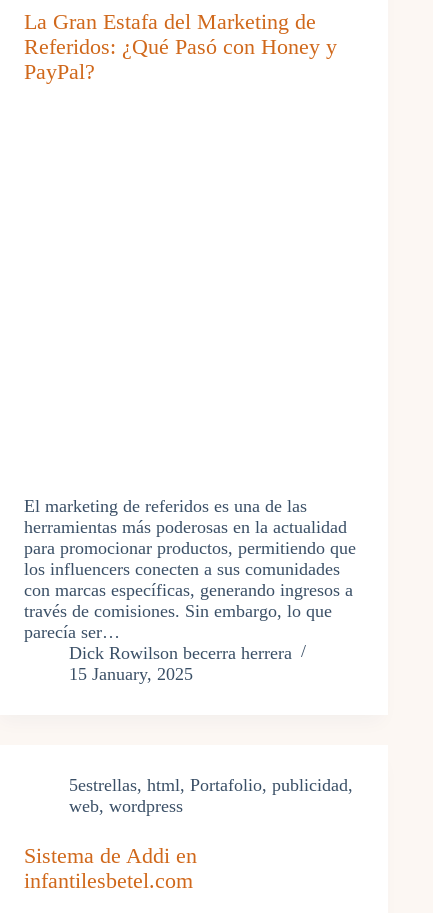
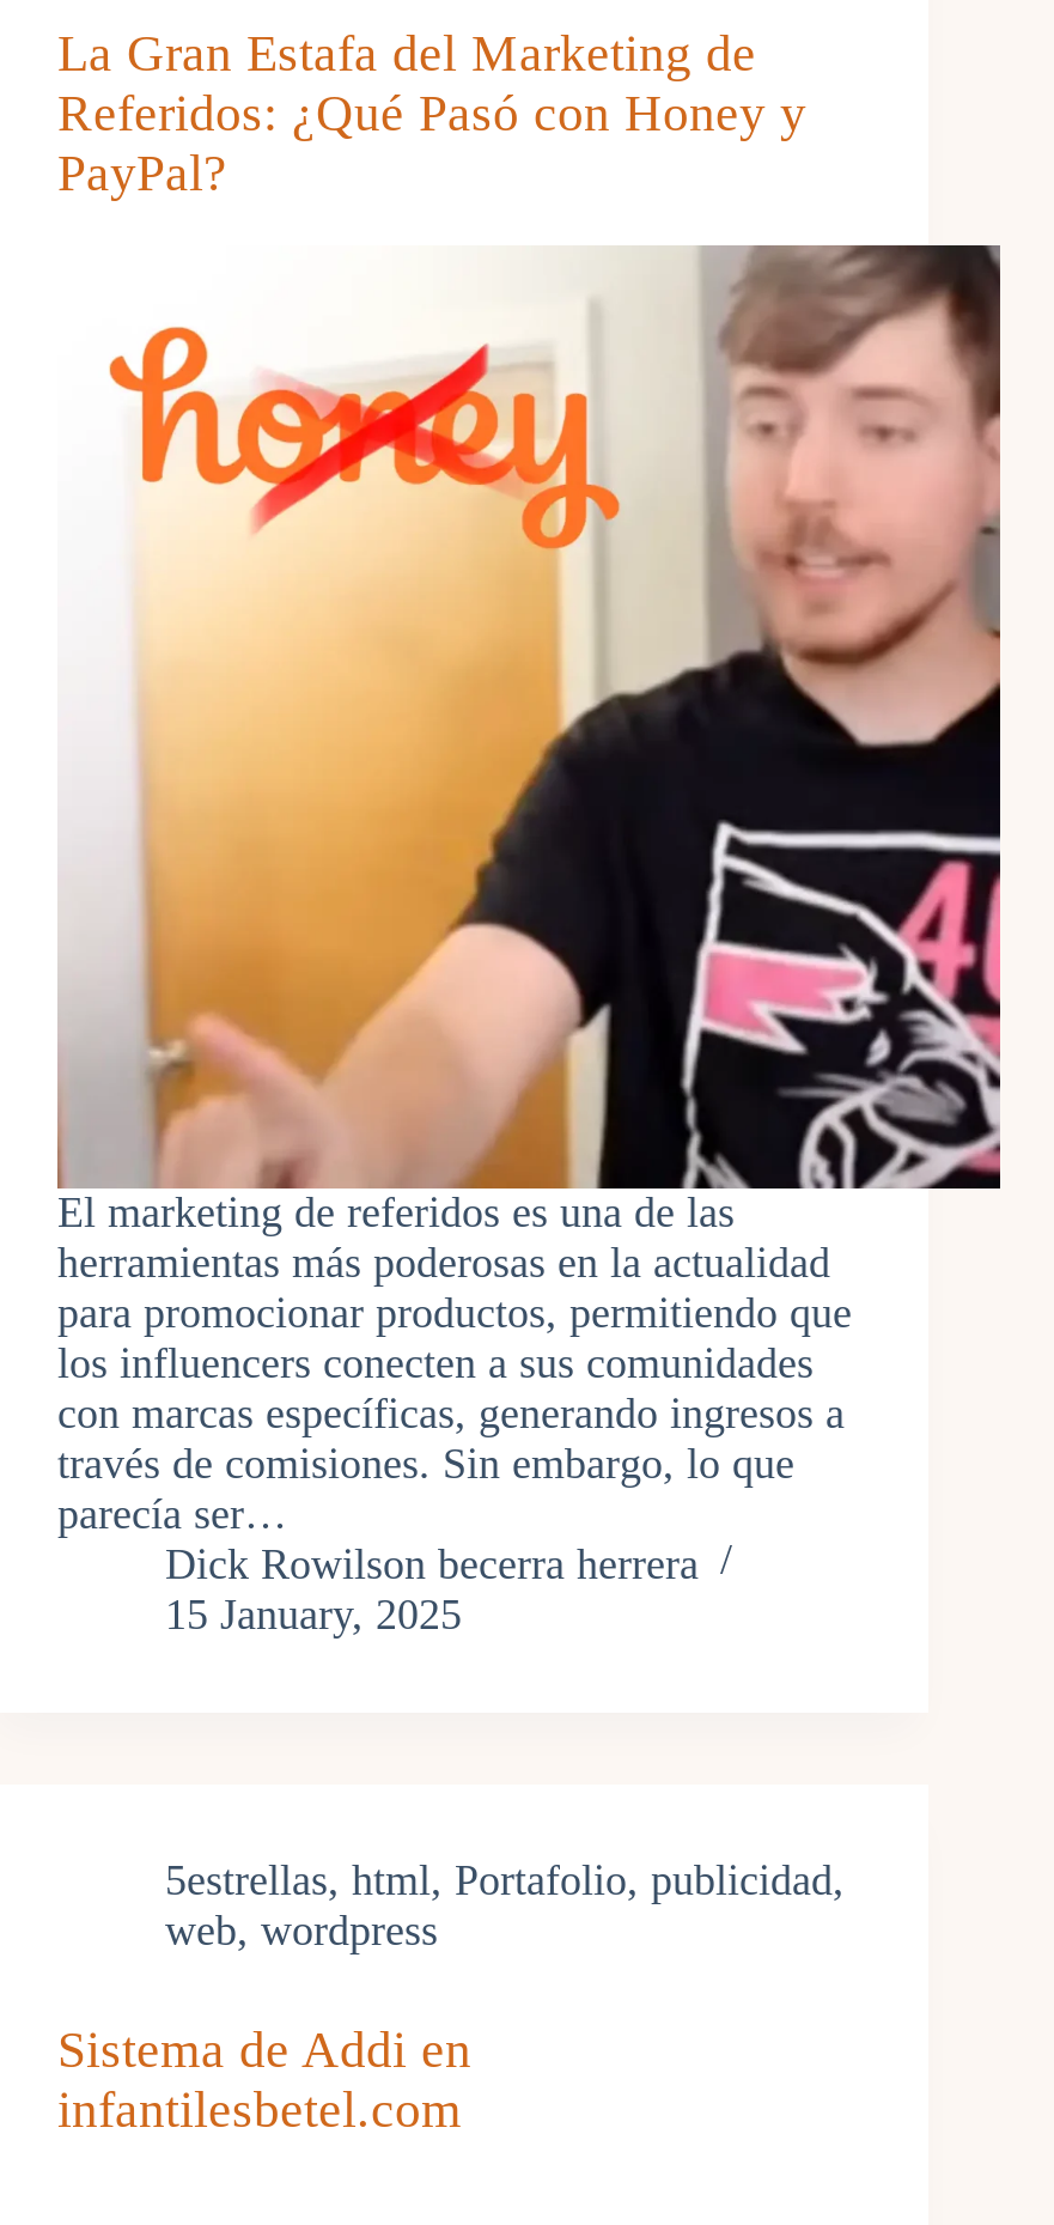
none -> [55,243,1003,1191] [image]

